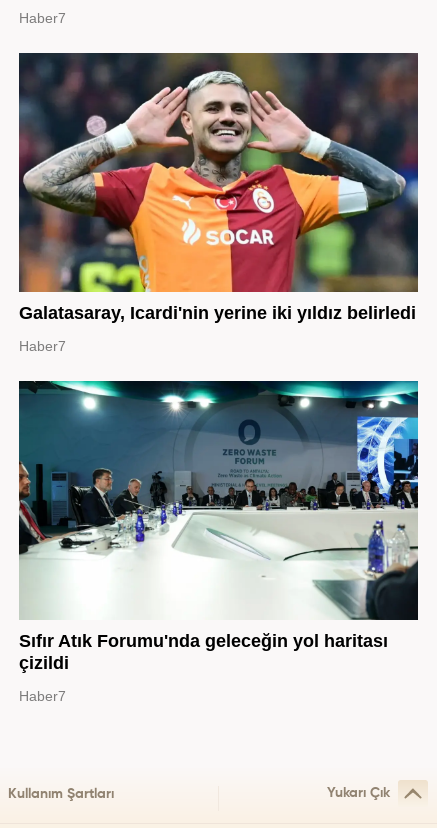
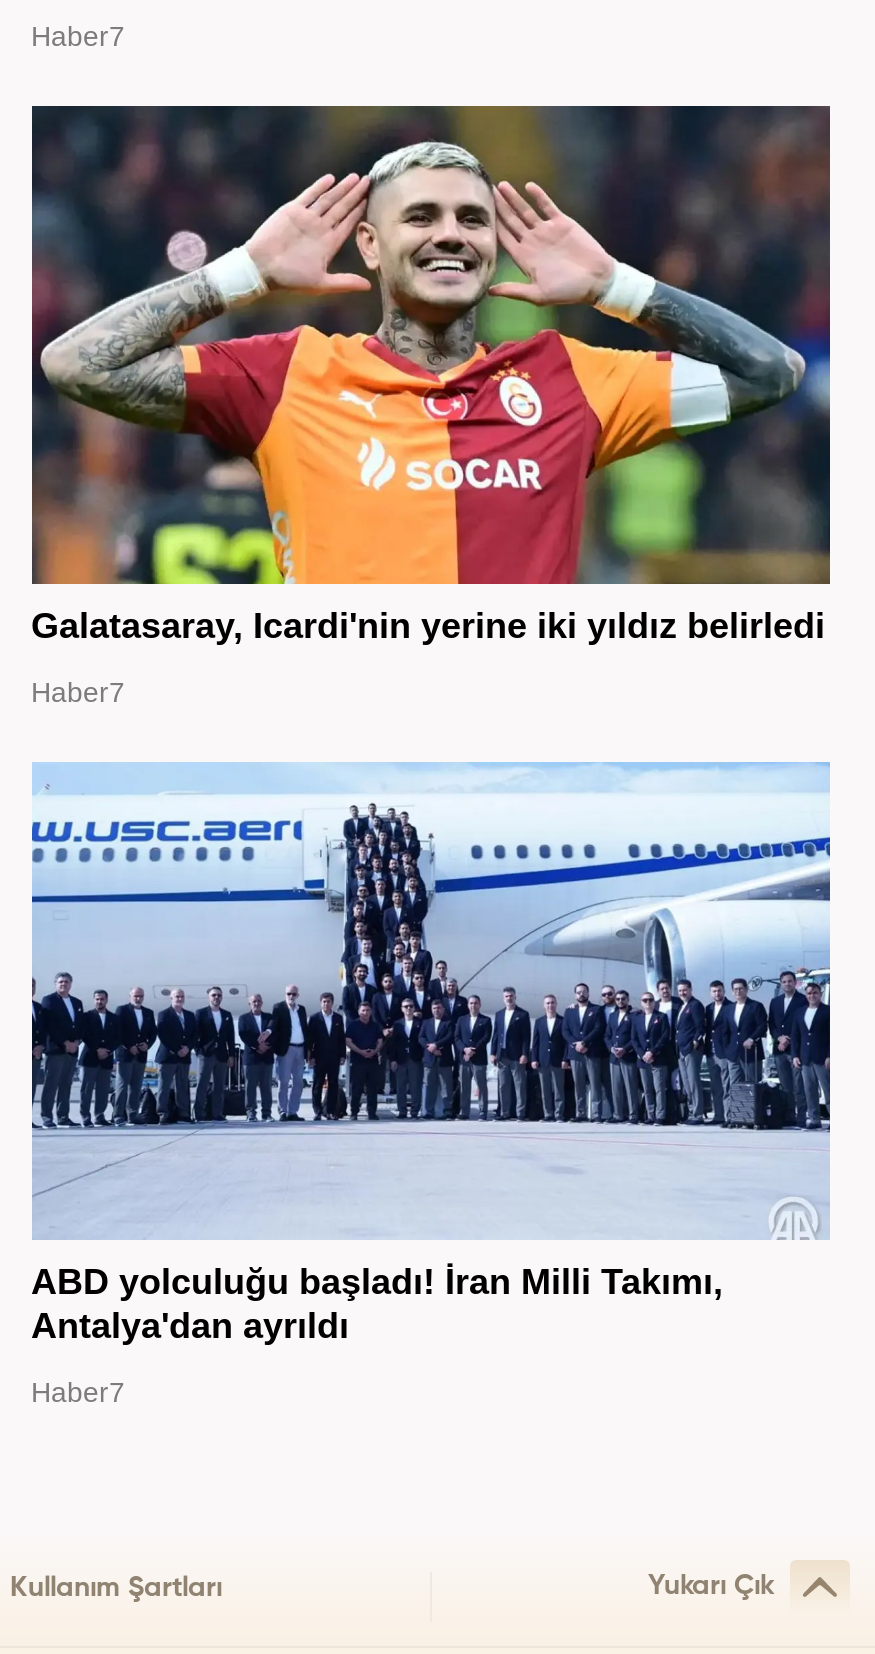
[18,380,419,673] [image] | Sıfır Atık Forumu'nda geleceğin yol haritası | çizildi -> [30,762,832,1346] [image] | ABD yolculuğu başladı! İran Milli Takımı, | Antalya'dan ayrıldı

